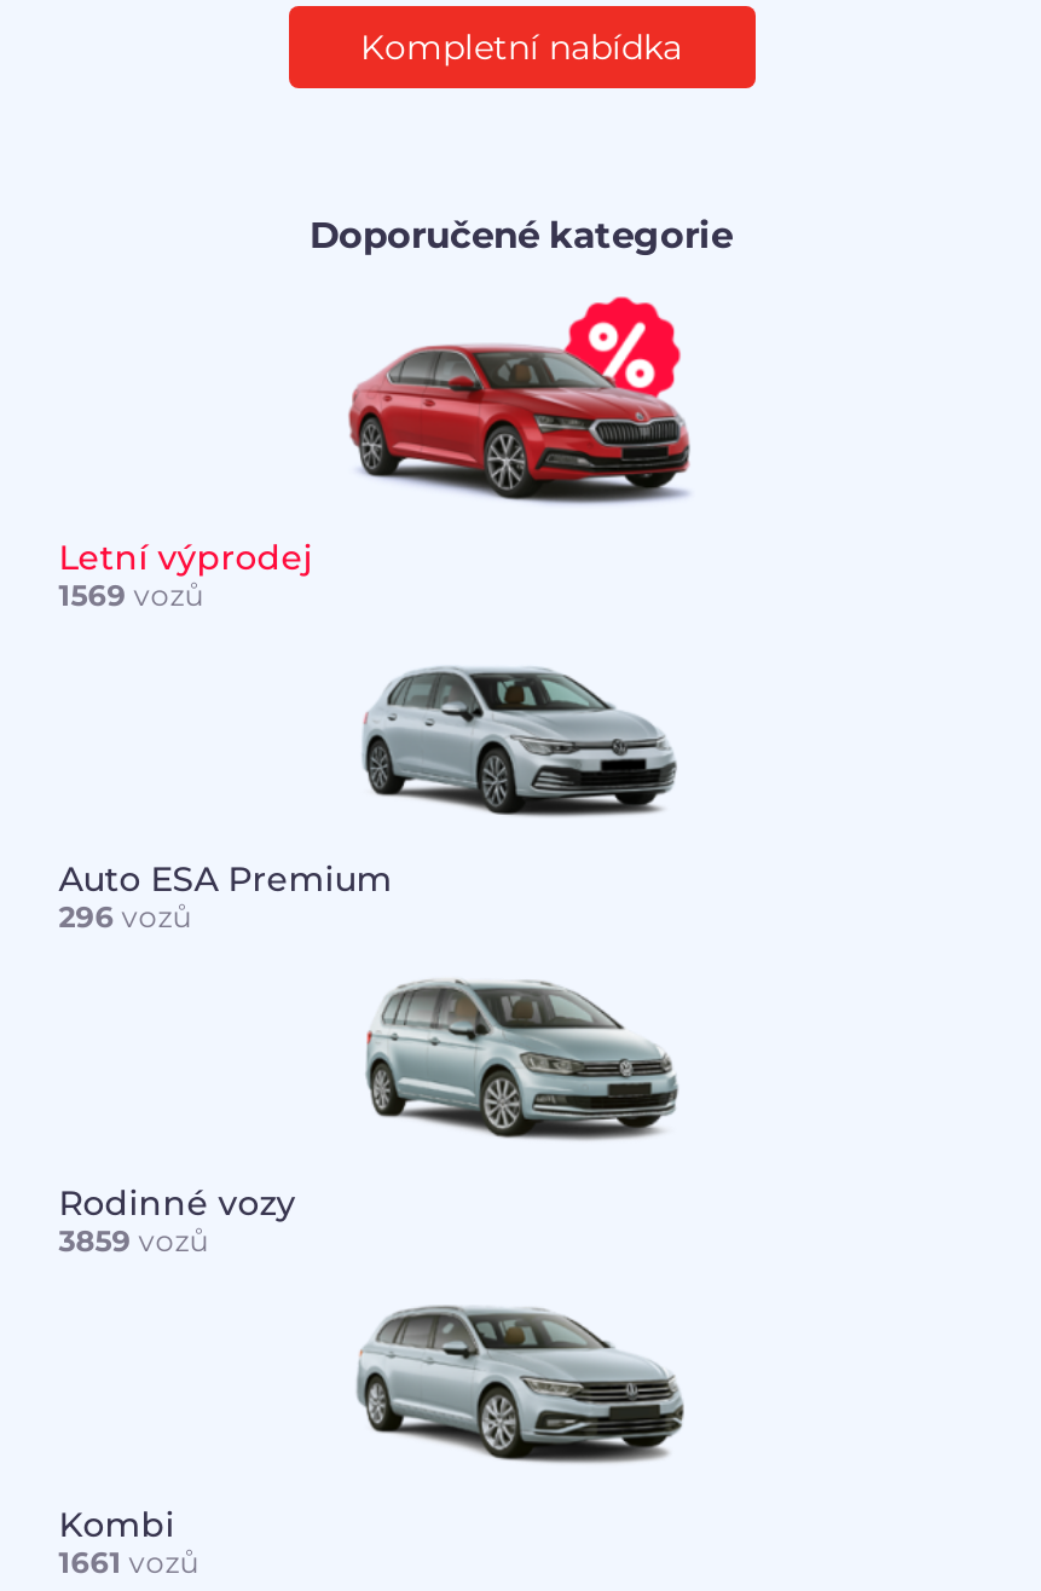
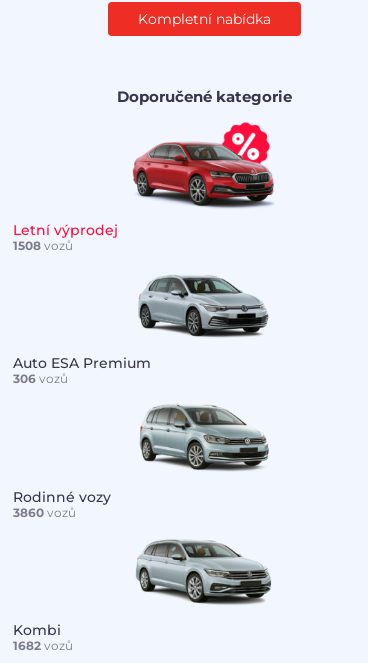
[59,577,204,613] 1569 vozů -> [13,238,73,253] 1508 vozů
[59,899,192,935] 296 vozů -> [13,371,68,386] 306 vozů
[59,1221,208,1257] 3859 vozů -> [13,504,76,519] 3860 vozů
[59,1543,199,1580] 1661 vozů -> [13,638,73,653] 1682 vozů

